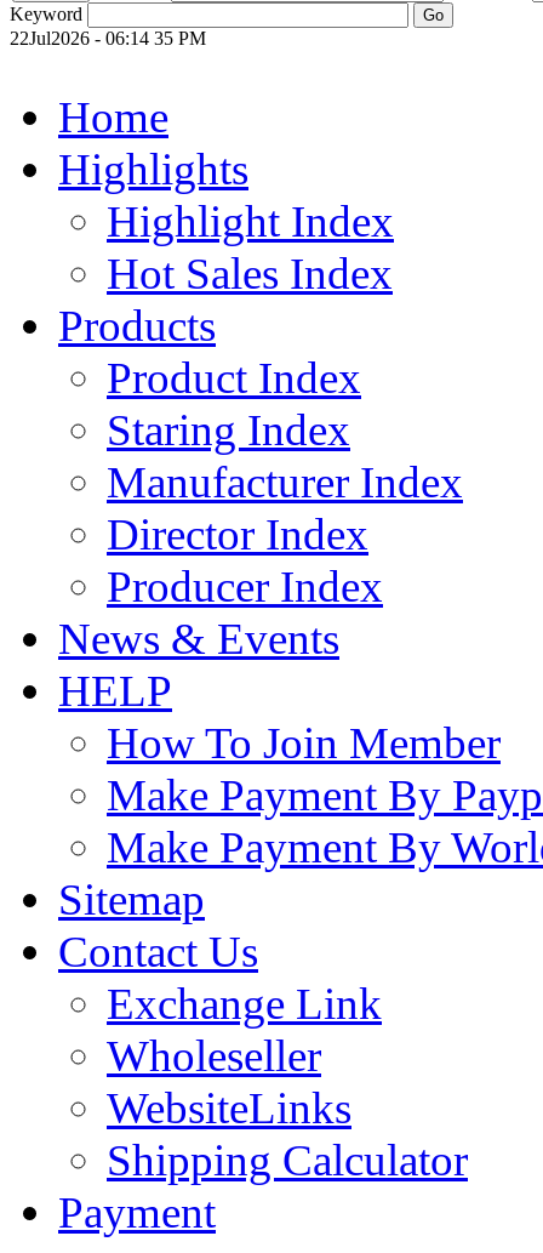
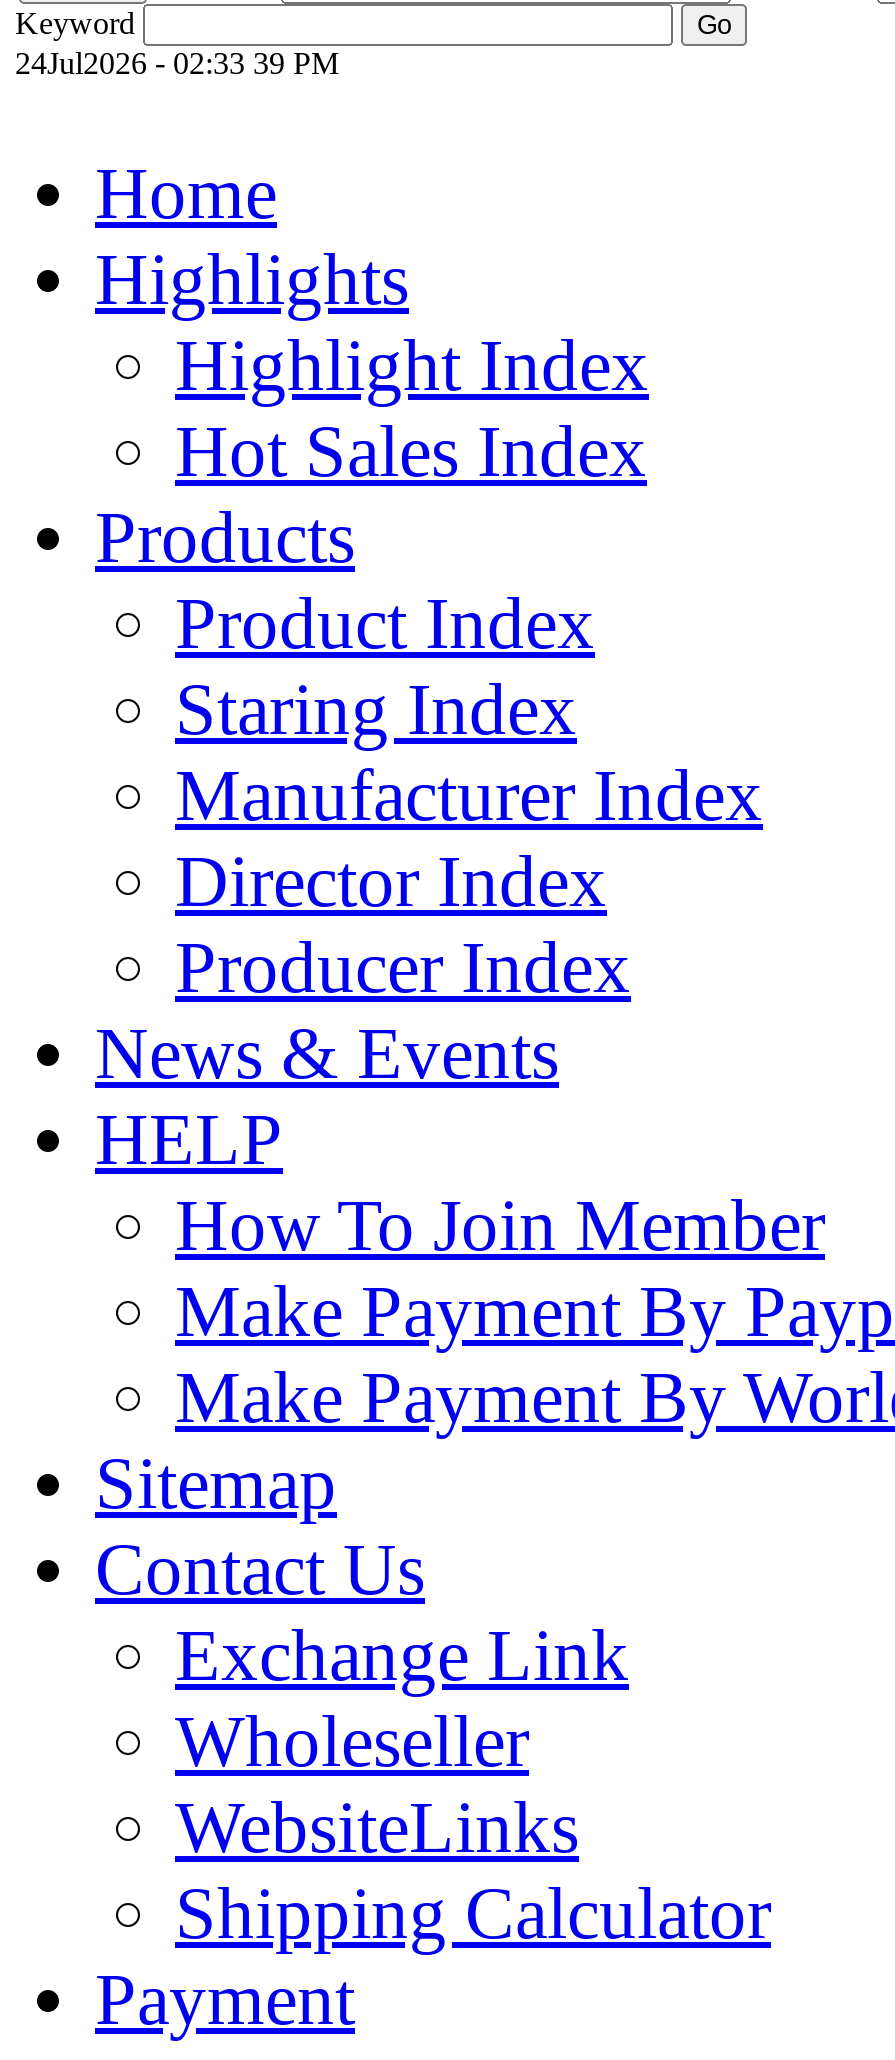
[10,28,206,49] 22Jul2026 - 06:14 35 PM -> [15,46,339,80] 24Jul2026 - 02:33 39 PM

